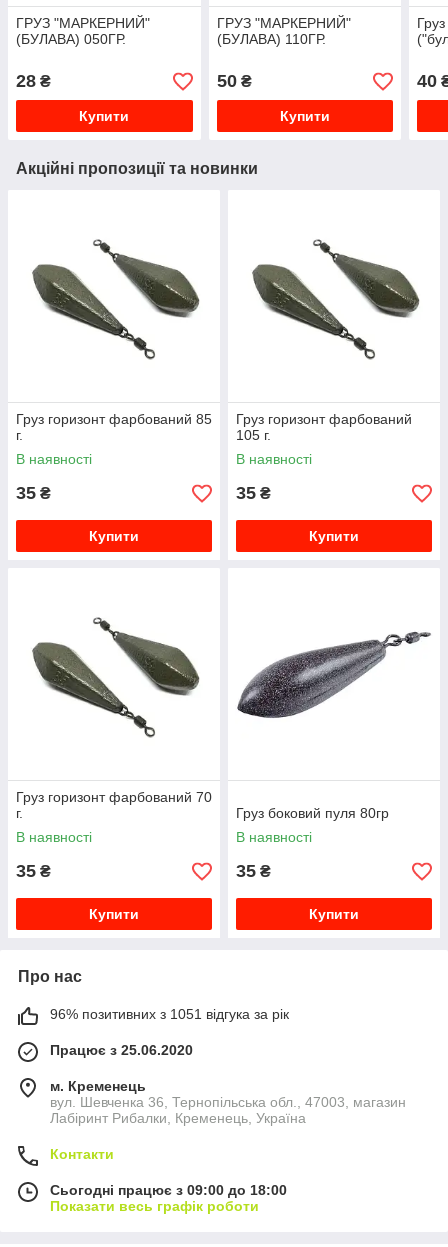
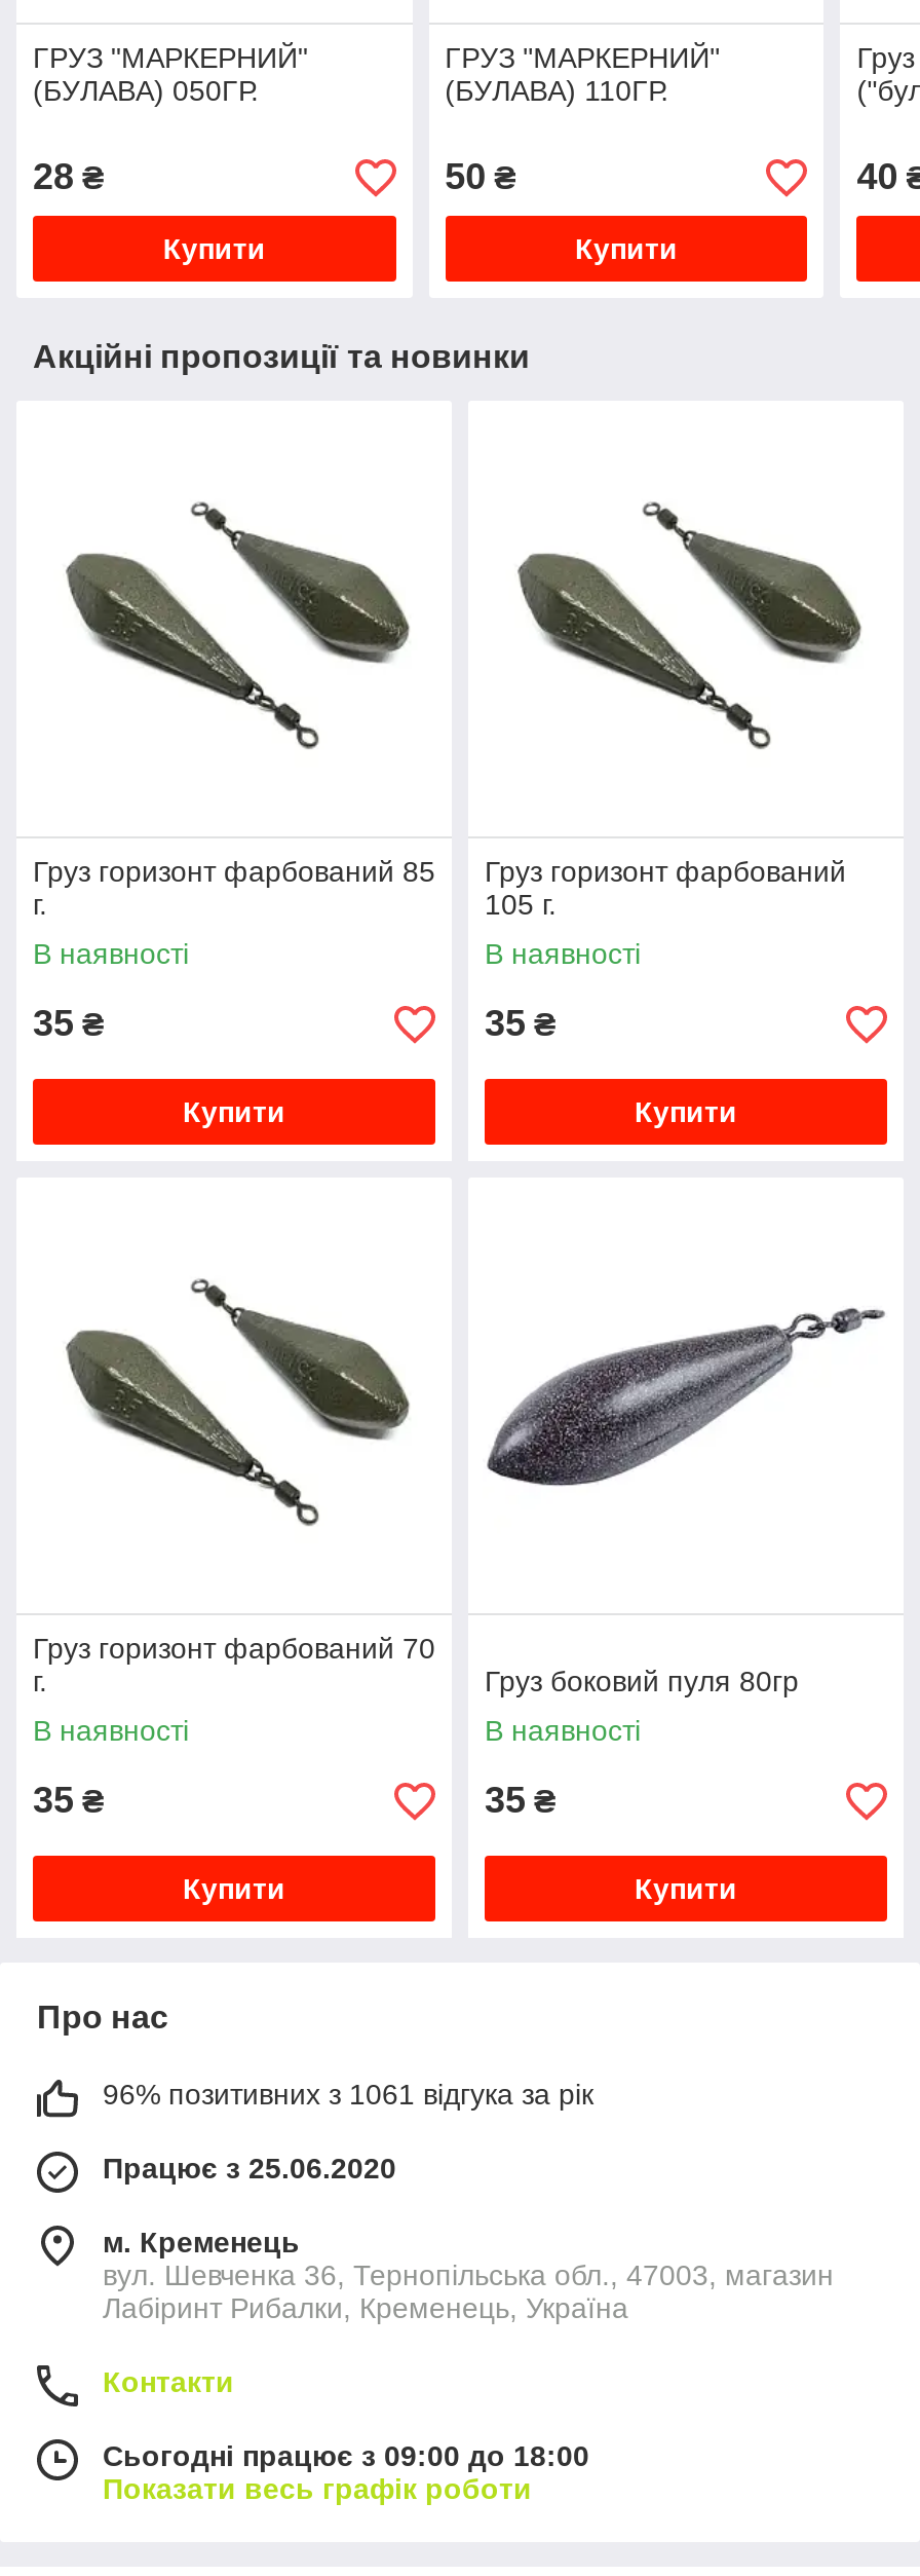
[50,1006,289,1022] 96% позитивних з 1051 відгука за рік -> [103,2079,593,2112] 96% позитивних з 1061 відгука за рік

